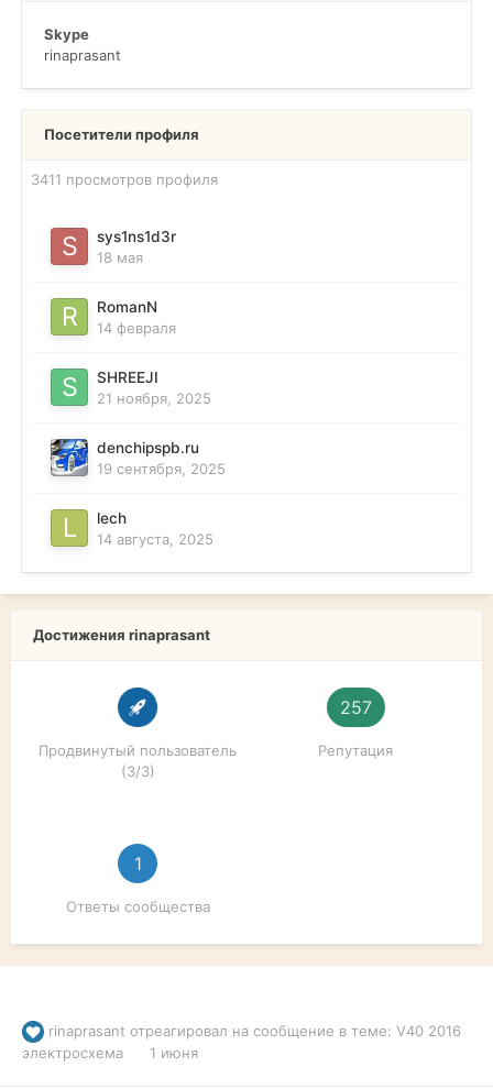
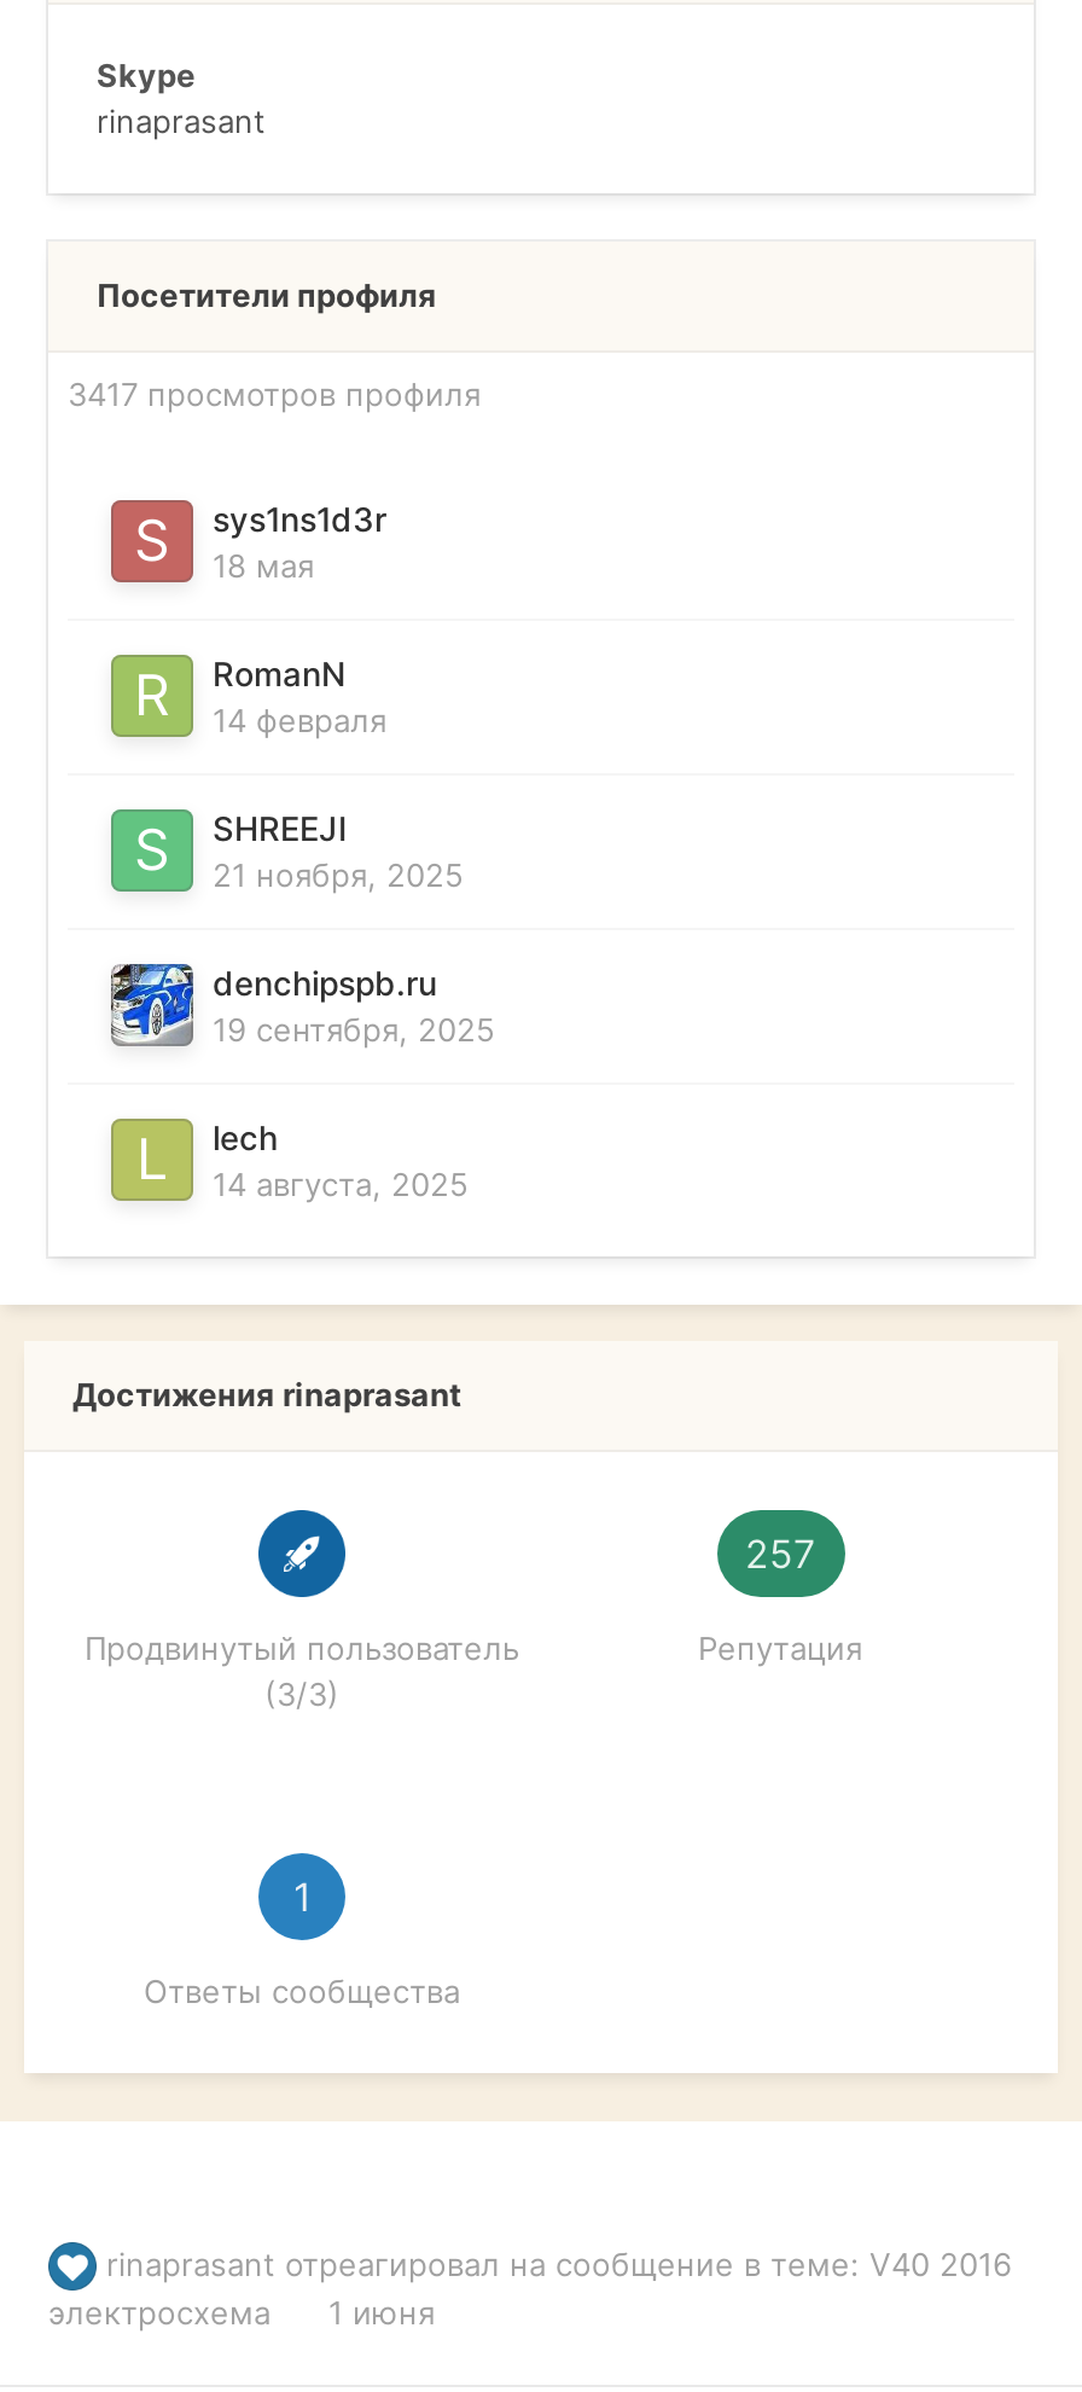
[31,170,218,188] 3411 просмотров профиля -> [68,375,481,413] 3417 просмотров профиля

